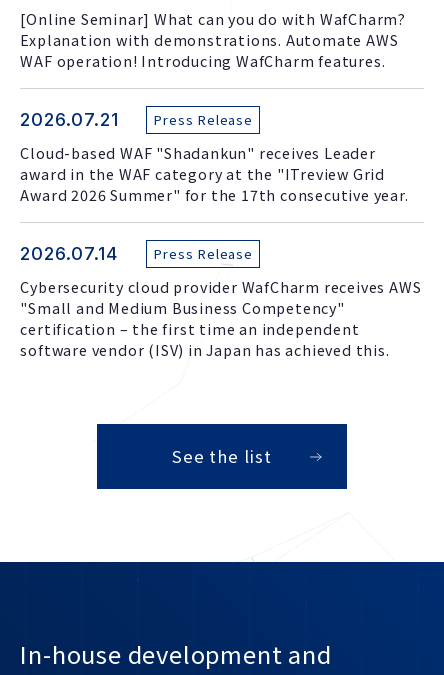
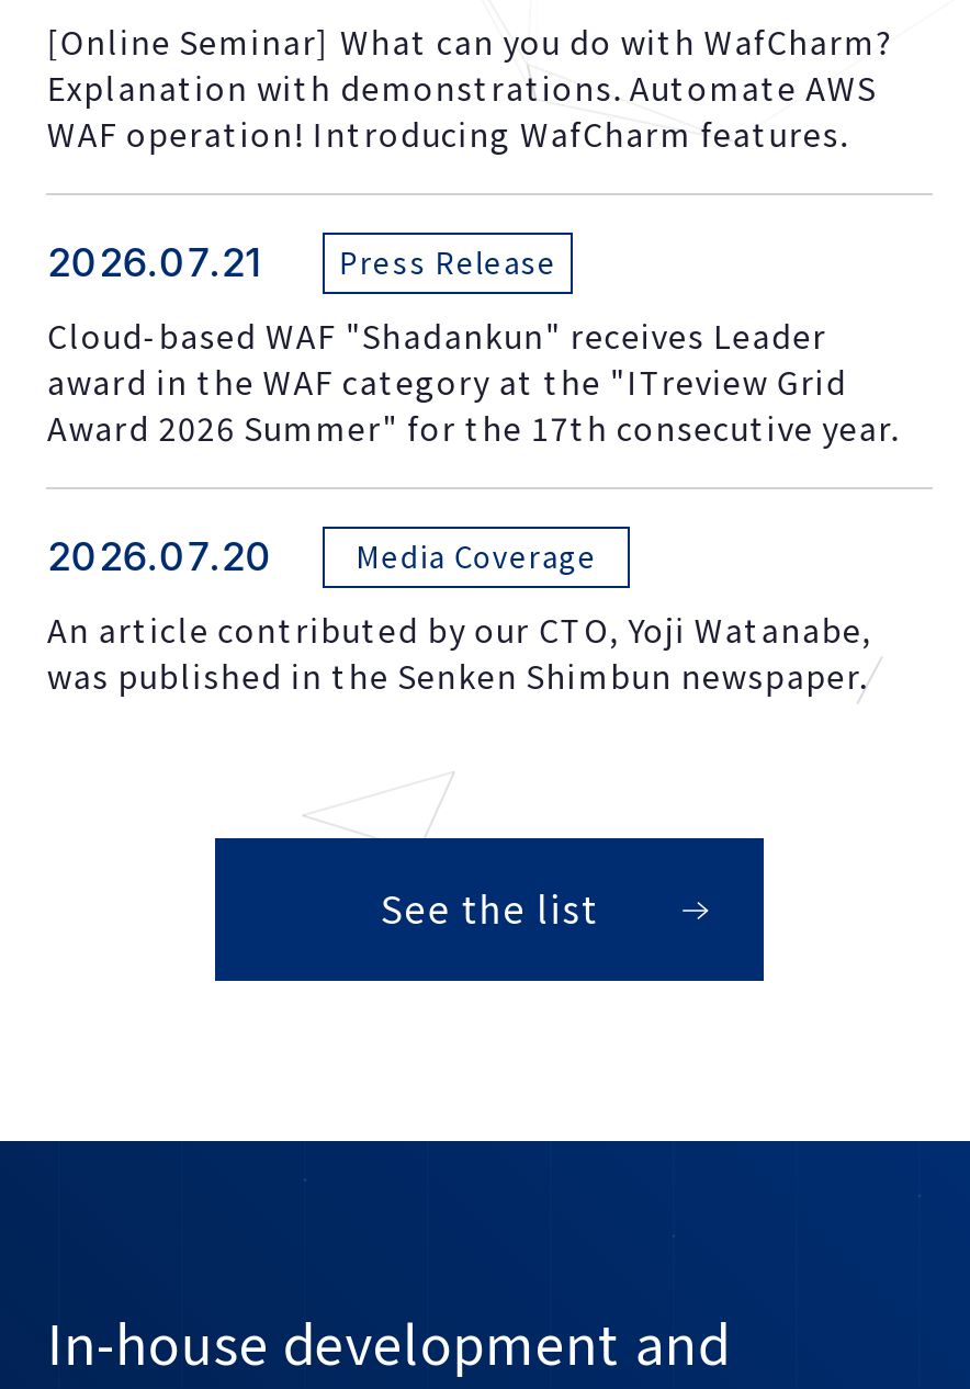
[20,243,253,264] 2026.07.14 | Press Release -> [47,532,614,578] 2026.07.20 | Media Coverage
[20,276,421,360] Cybersecurity cloud provider WafCharm receives AWS | "Small and Medium Business Competency" | certification – the first time an independent | software vendor (ISV) in Japan has achieved this. -> [47,605,873,698] An article contributed by our CTO, Yoji Watanabe, | was published in the Senken Shimbun newspaper.

